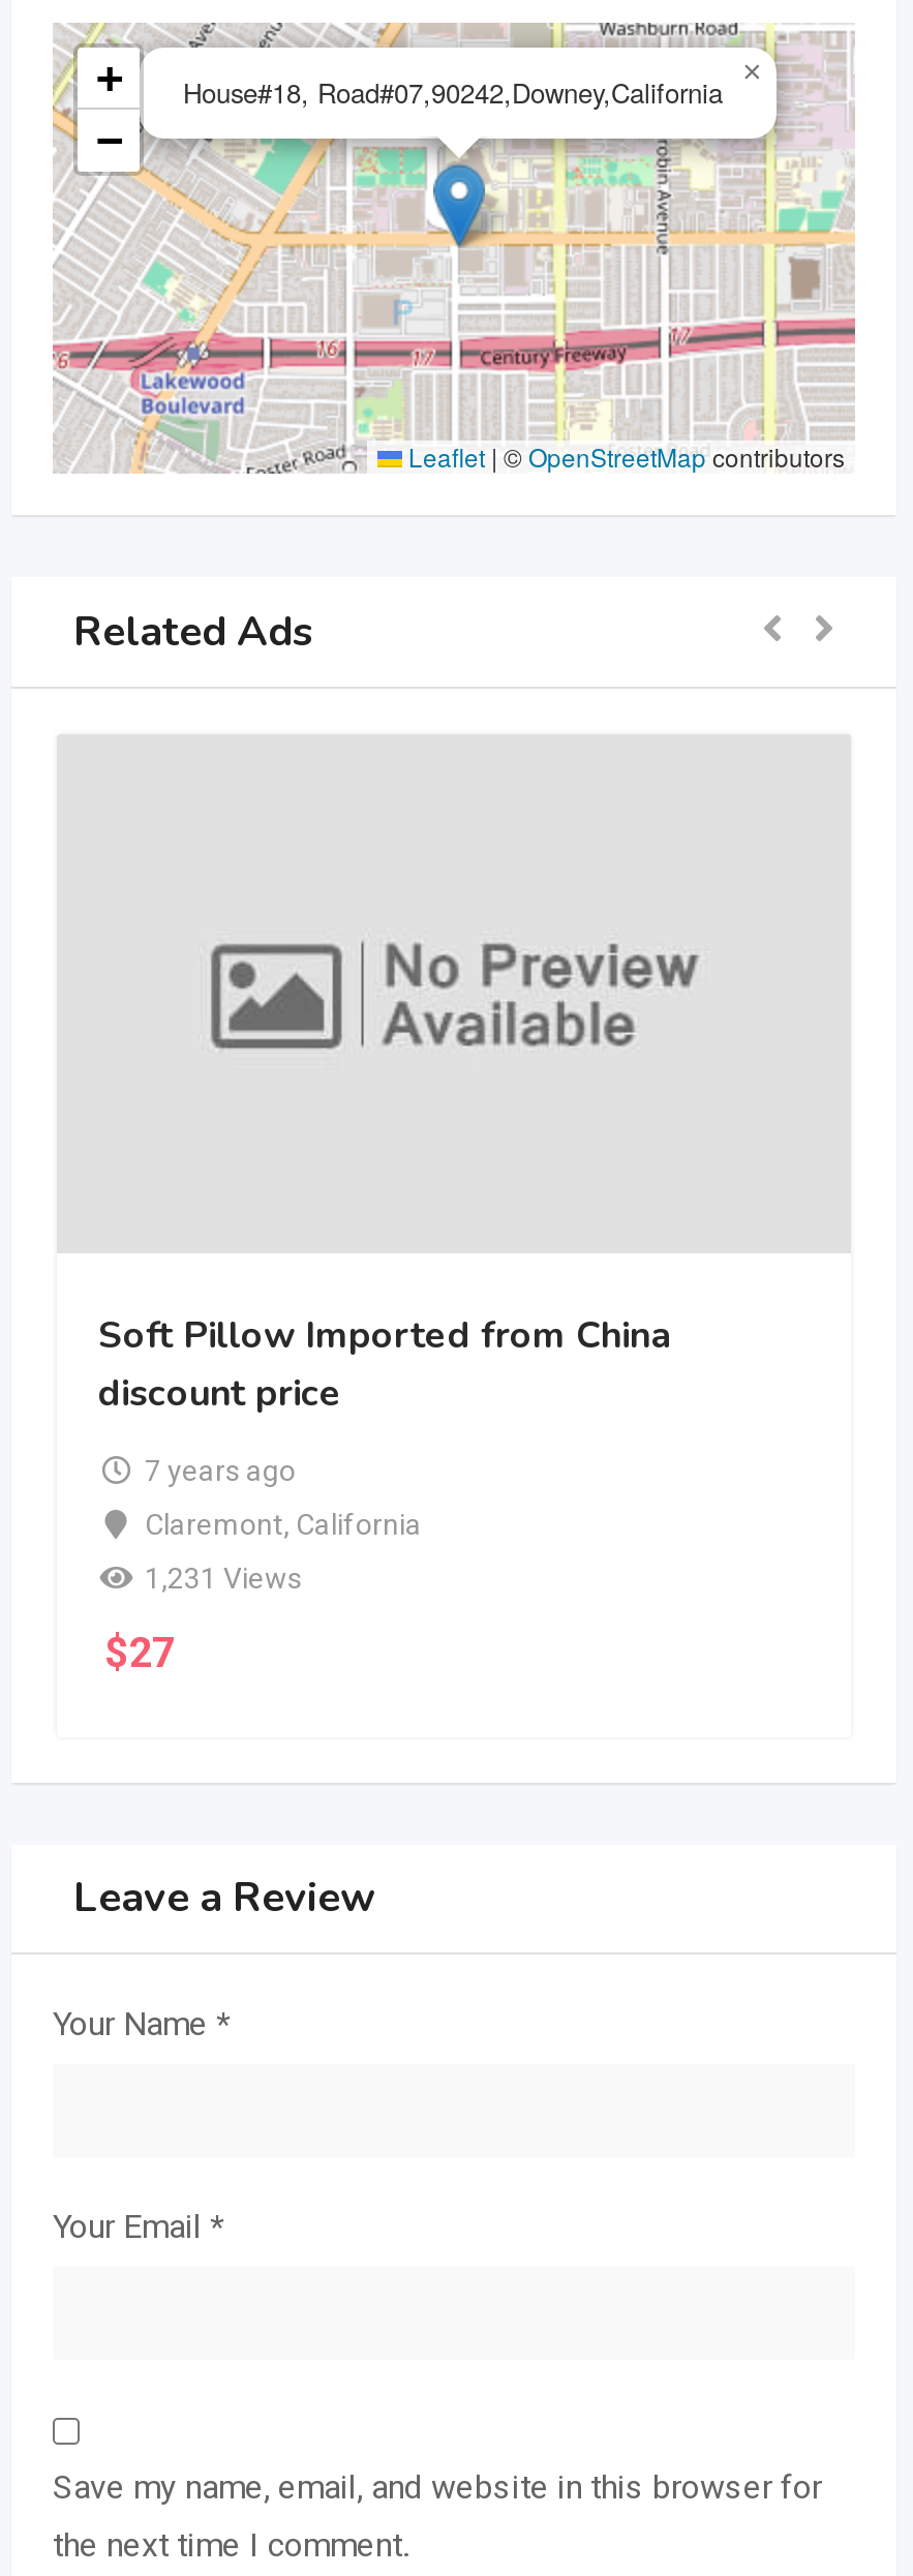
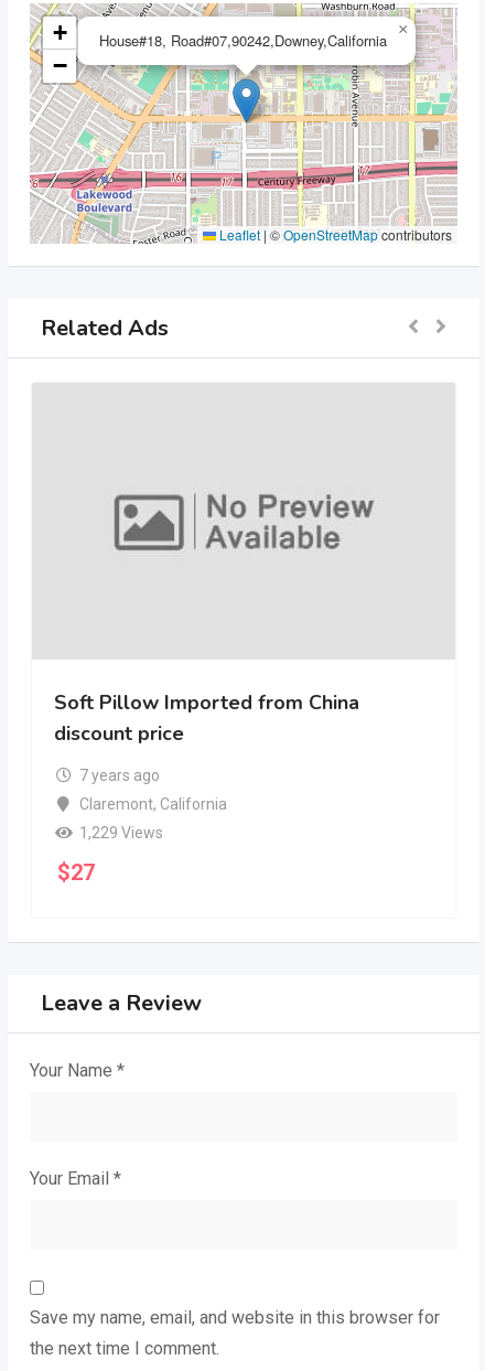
[145,1561,302,1594] 1,231 Views -> [79,824,163,841] 1,229 Views

